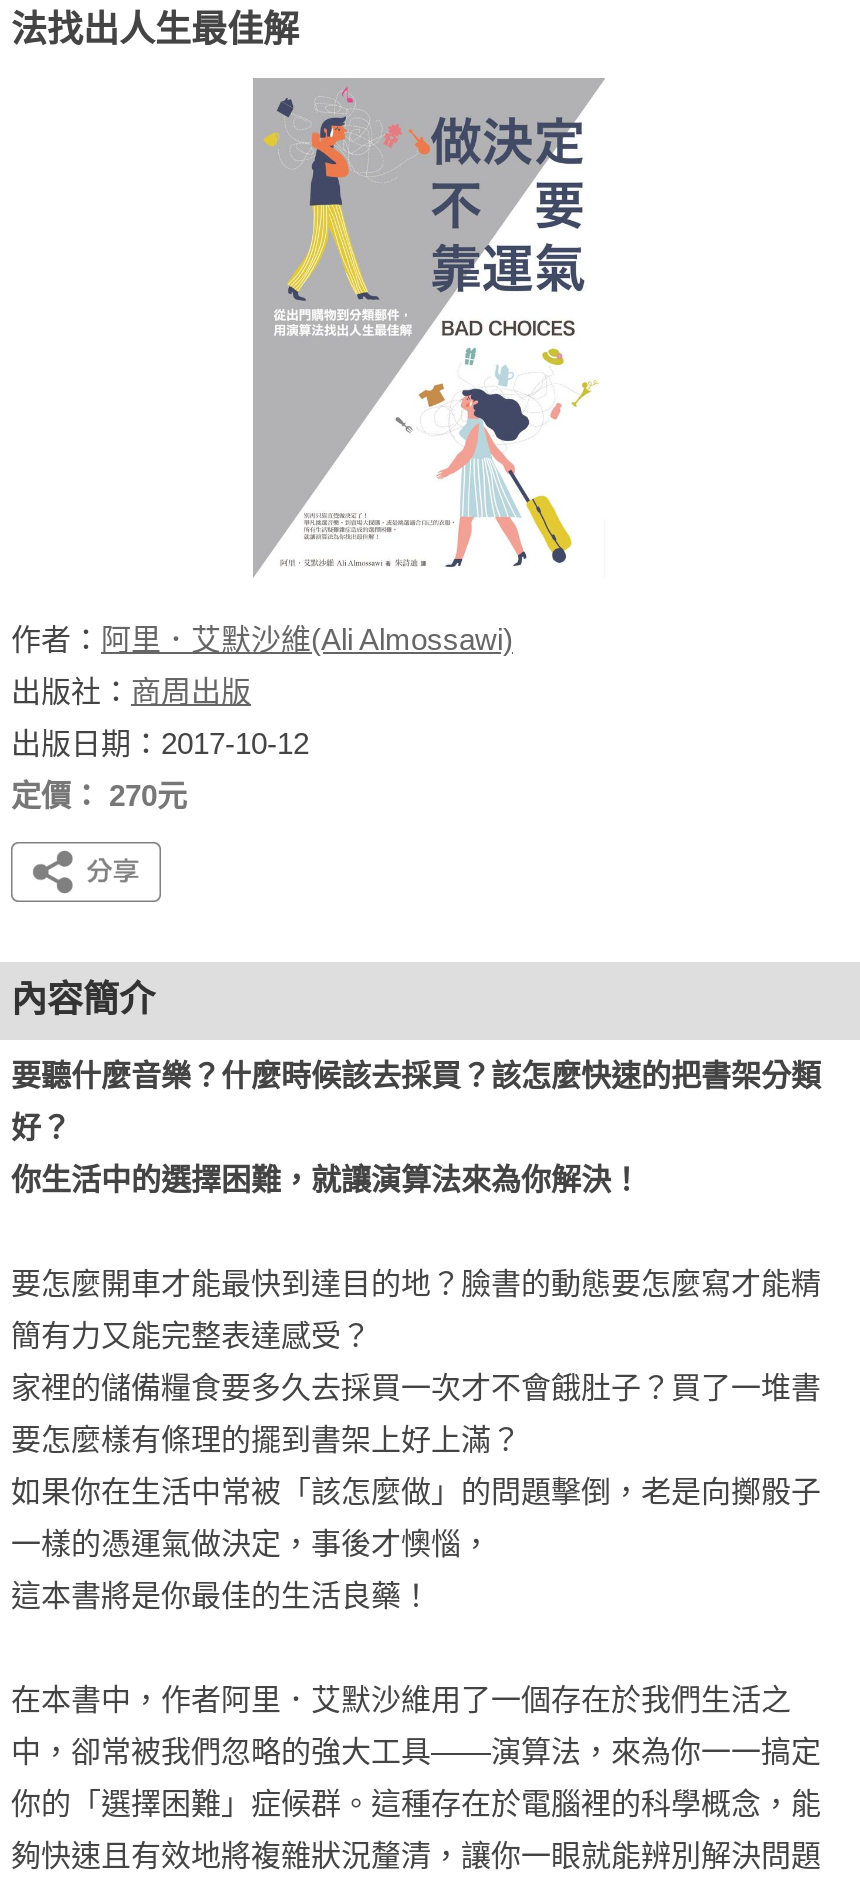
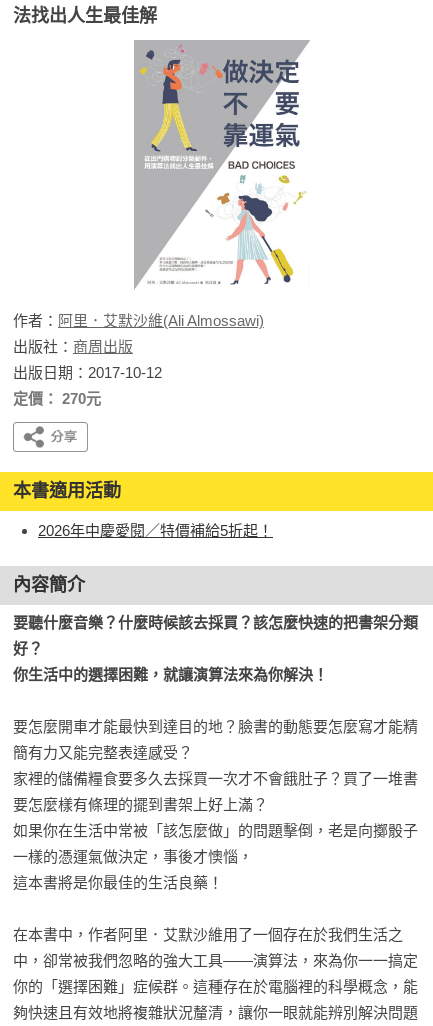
none -> [13,481,273,539] 本書適用活動 | 2026年中慶愛閱／特價補給5折起！

